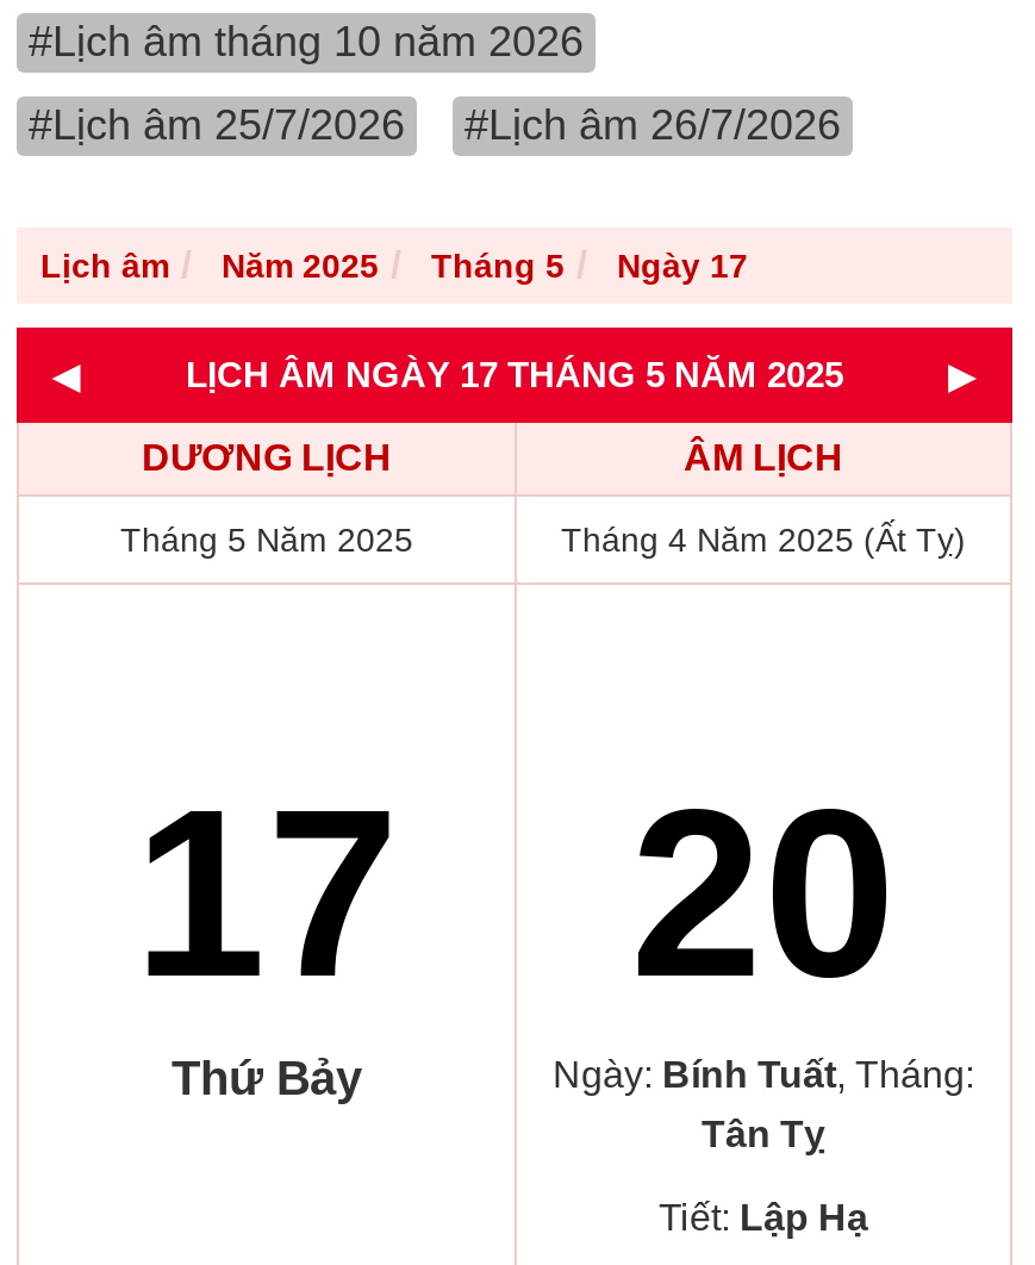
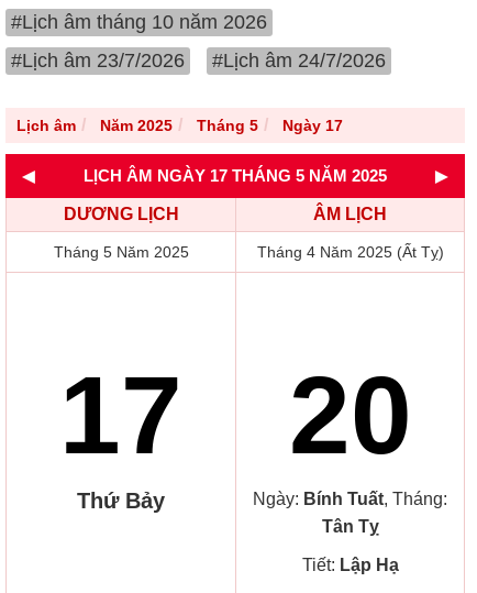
[29,101,405,149] #Lịch âm 25/7/2026 -> [11,50,185,72] #Lịch âm 23/7/2026
[464,101,841,149] #Lịch âm 26/7/2026 -> [212,50,386,72] #Lịch âm 24/7/2026

